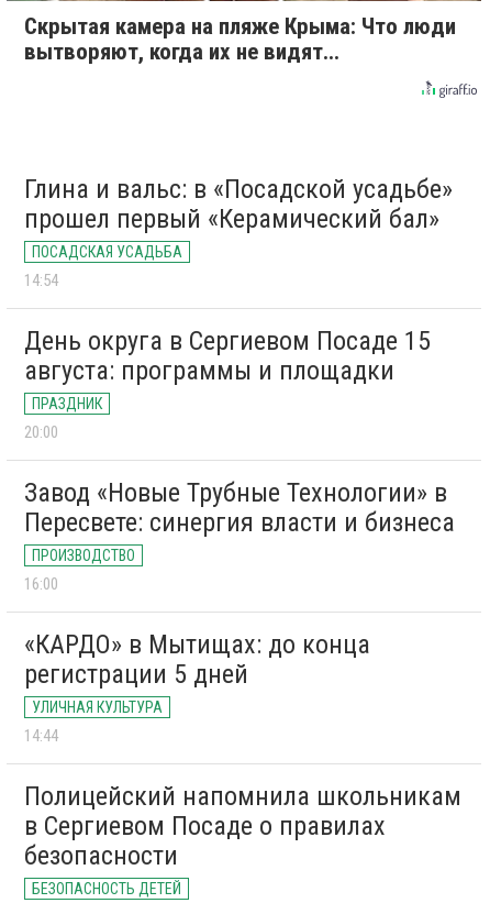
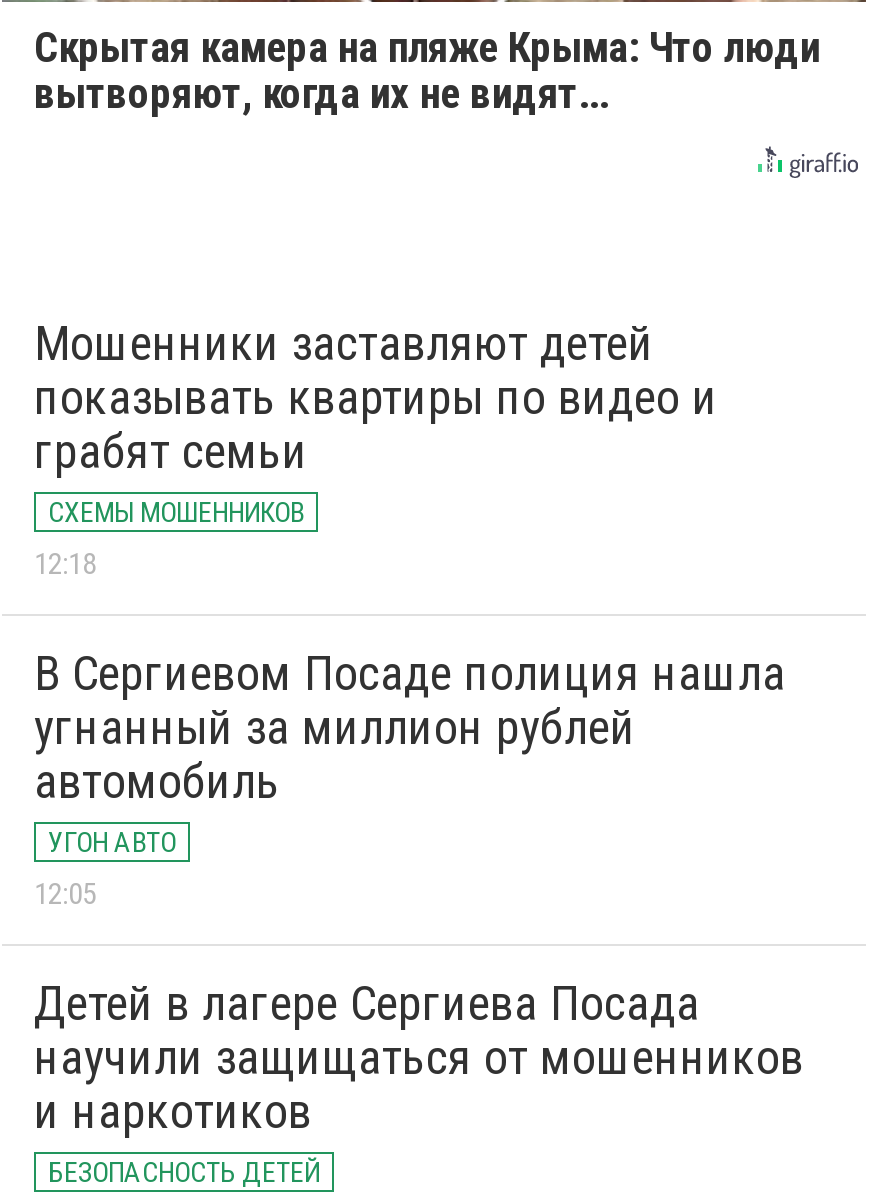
[24,174,461,872] Глина и вальс: в «Посадской усадьбе» | прошел первый «Керамический бал» | ПОСАДСКАЯ УСАДЬБА | 14:54 | День округа в Сергиевом Посаде 15 | августа: программы и площадки | ПРАЗДНИК | 20:00 | Завод «Новые Трубные Технологии» в | Пересвете: синергия власти и бизнеса | ПРОИЗВОДСТВО | 16:00 | «КАРДО» в Мытищах: до конца | регистрации 5 дней | УЛИЧНАЯ КУЛЬТУРА | 14:44 | Полицейский напомнила школьникам | в Сергиевом Посаде о правилах | безопасности -> [34,317,804,1141] Мошенники заставляют детей | показывать квартиры по видео и | грабят семьи | СХЕМЫ МОШЕННИКОВ | 12:18 | В Сергиевом Посаде полиция нашла | угнанный за миллион рублей | автомобиль | УГОН АВТО | 12:05 | Детей в лагере Сергиева Посада | научили защищаться от мошенников | и наркотиков

